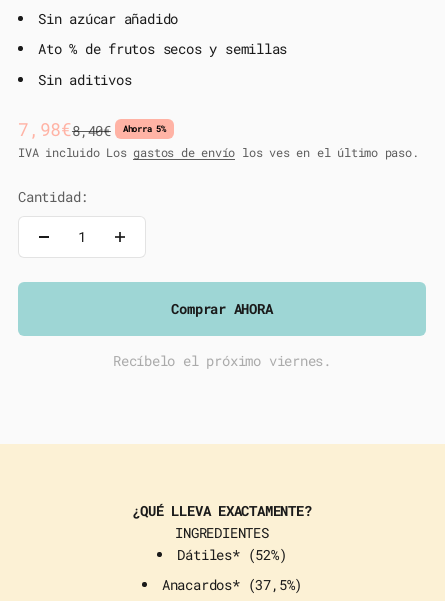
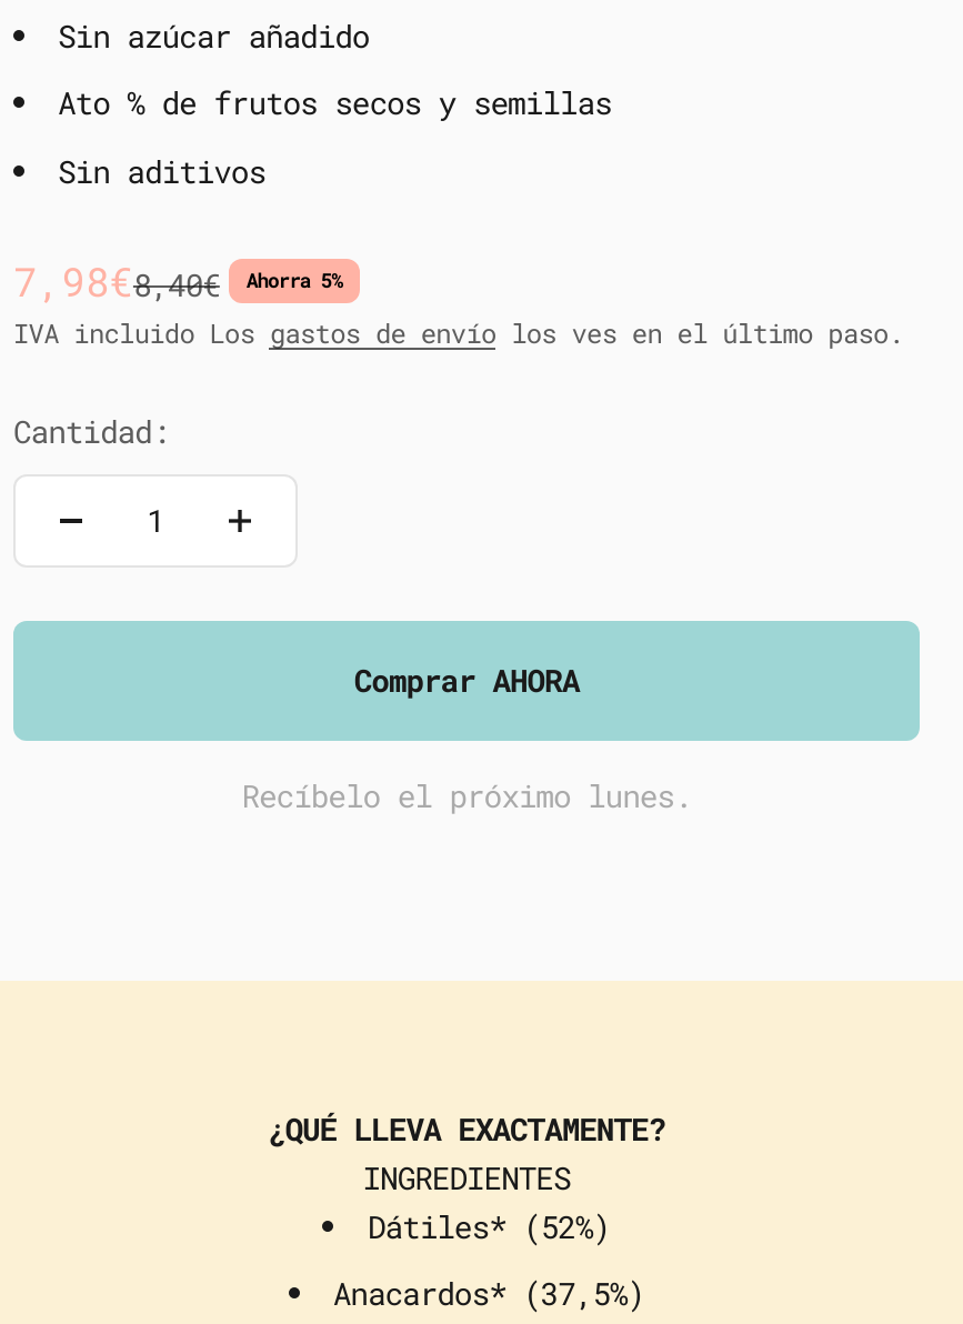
[113,351,331,370] Recíbelo el próximo viernes. -> [241,773,692,816] Recíbelo el próximo lunes.

